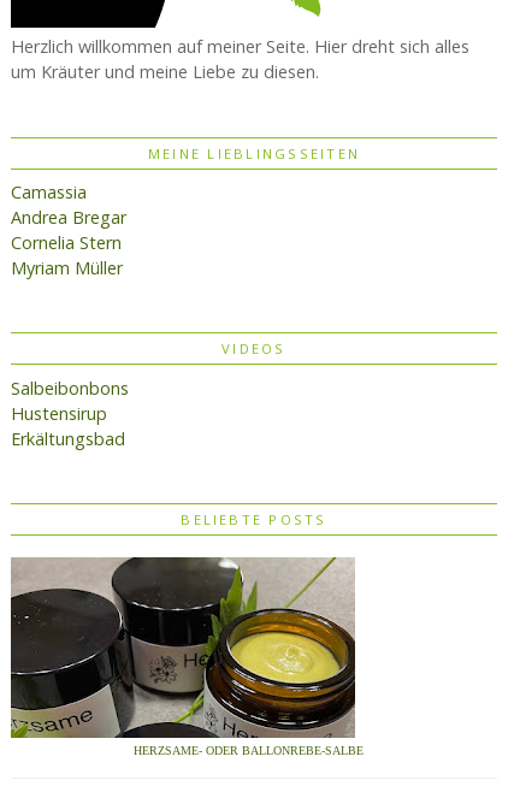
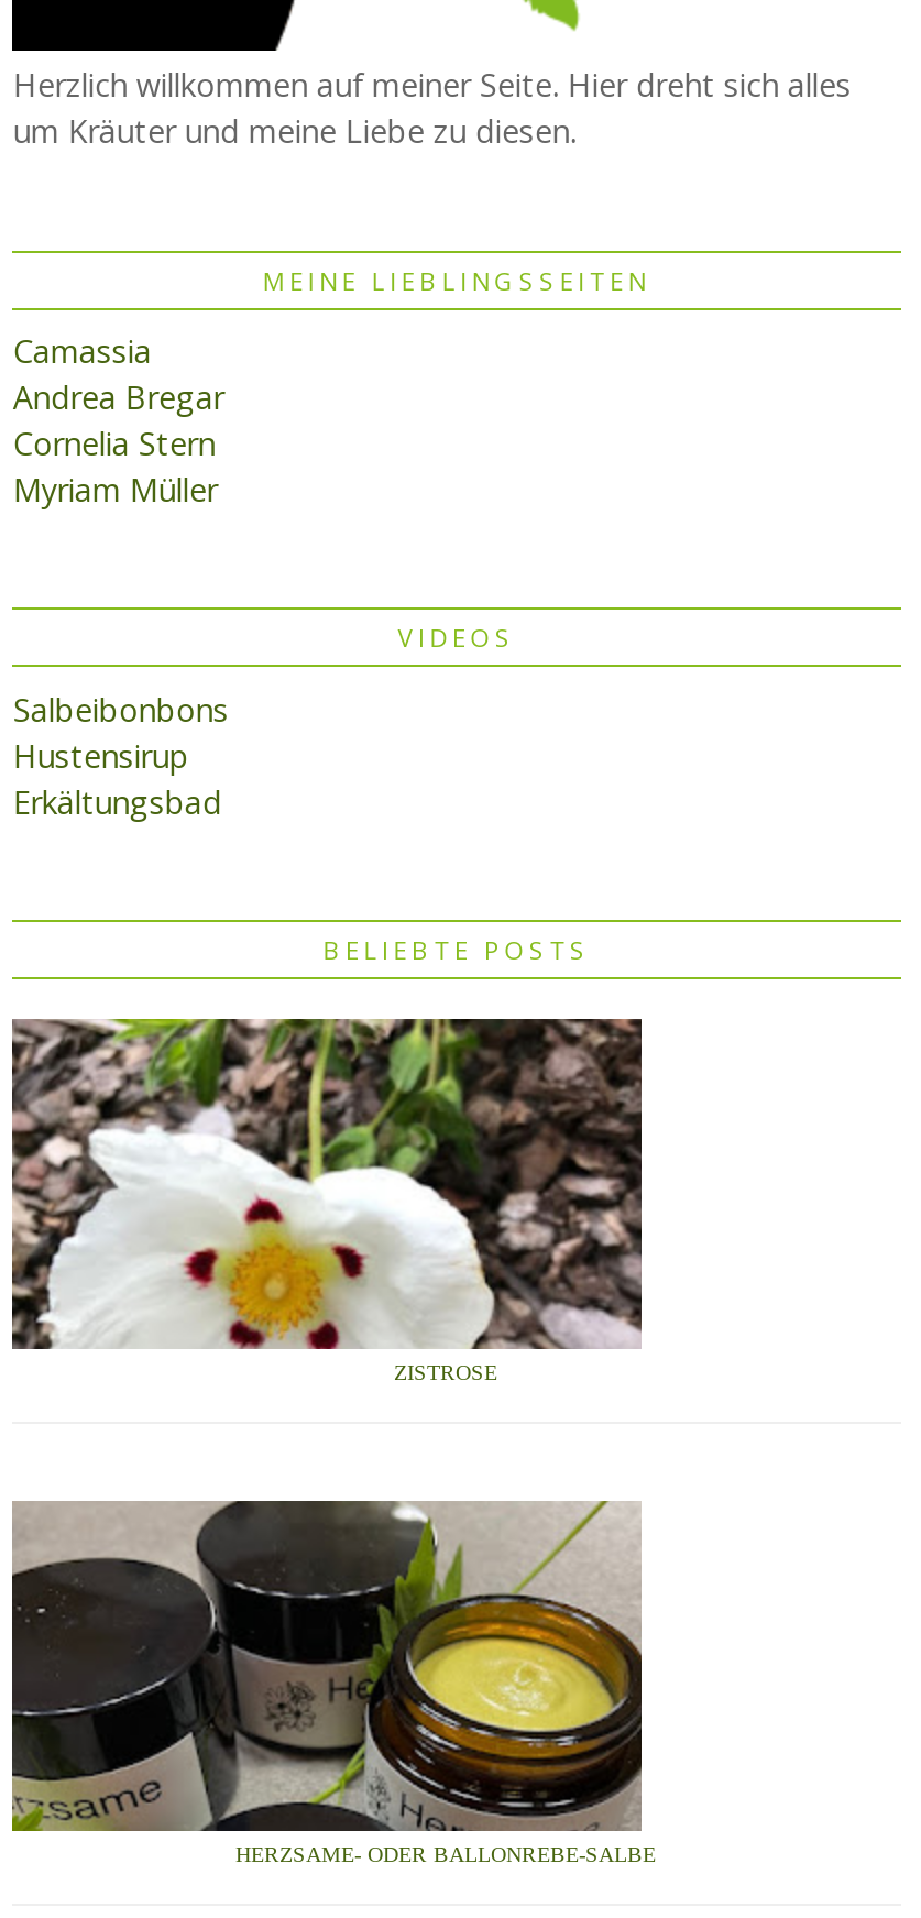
none -> [12,1017,644,1385] [image] | ZISTROSE

